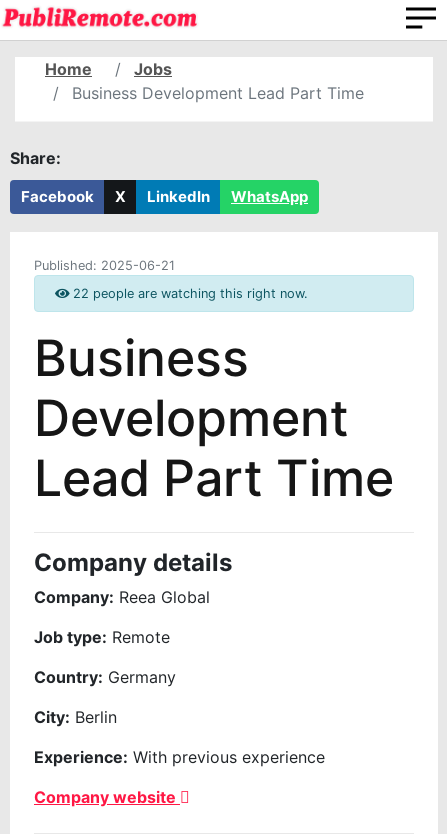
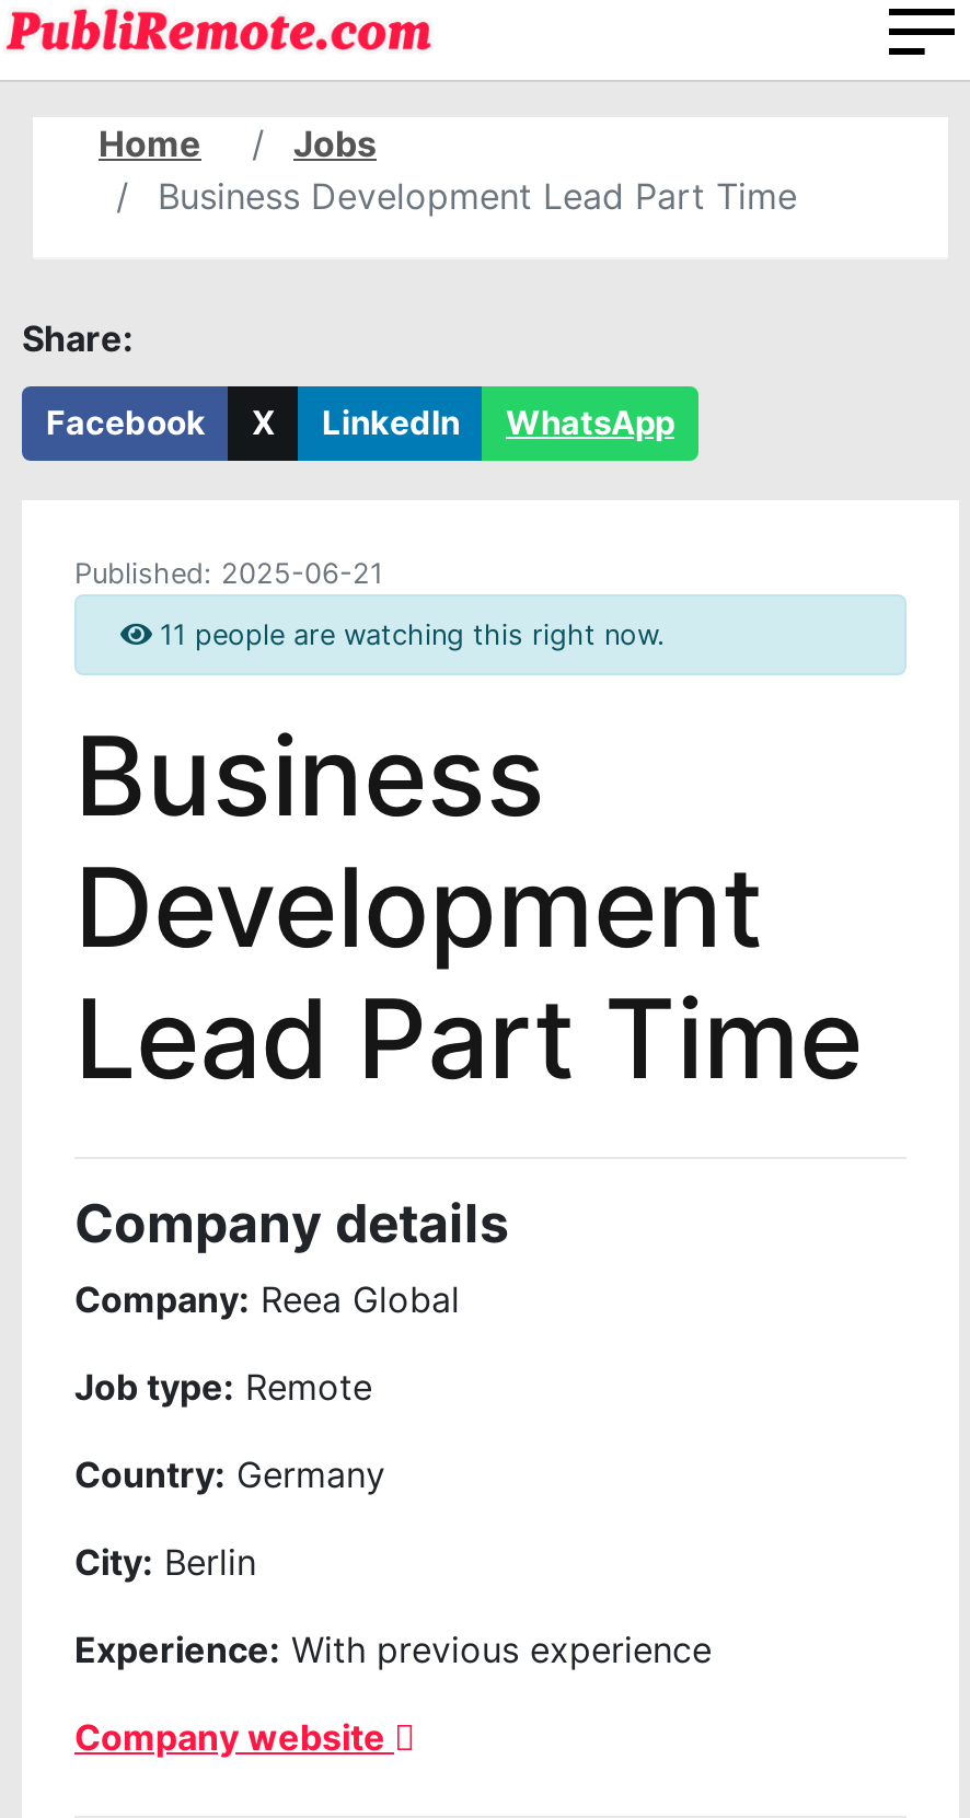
[73,286,308,301] 22 people are watching this right now. -> [160,619,666,652] 11 people are watching this right now.

